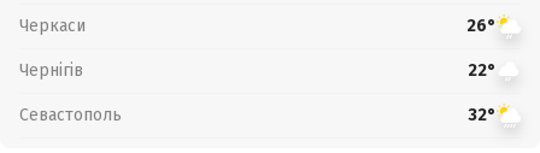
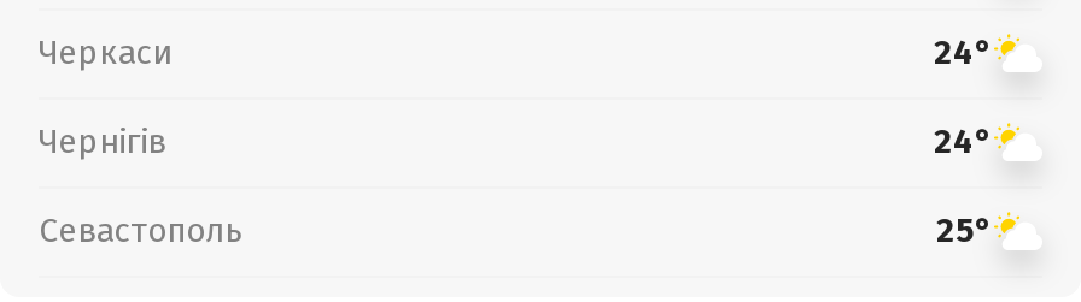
[466,16,497,36] 26° -> [934,32,994,73] 24°
[468,60,497,81] 22° -> [934,122,994,162] 24°
[468,105,497,125] 32° -> [936,211,994,251] 25°

